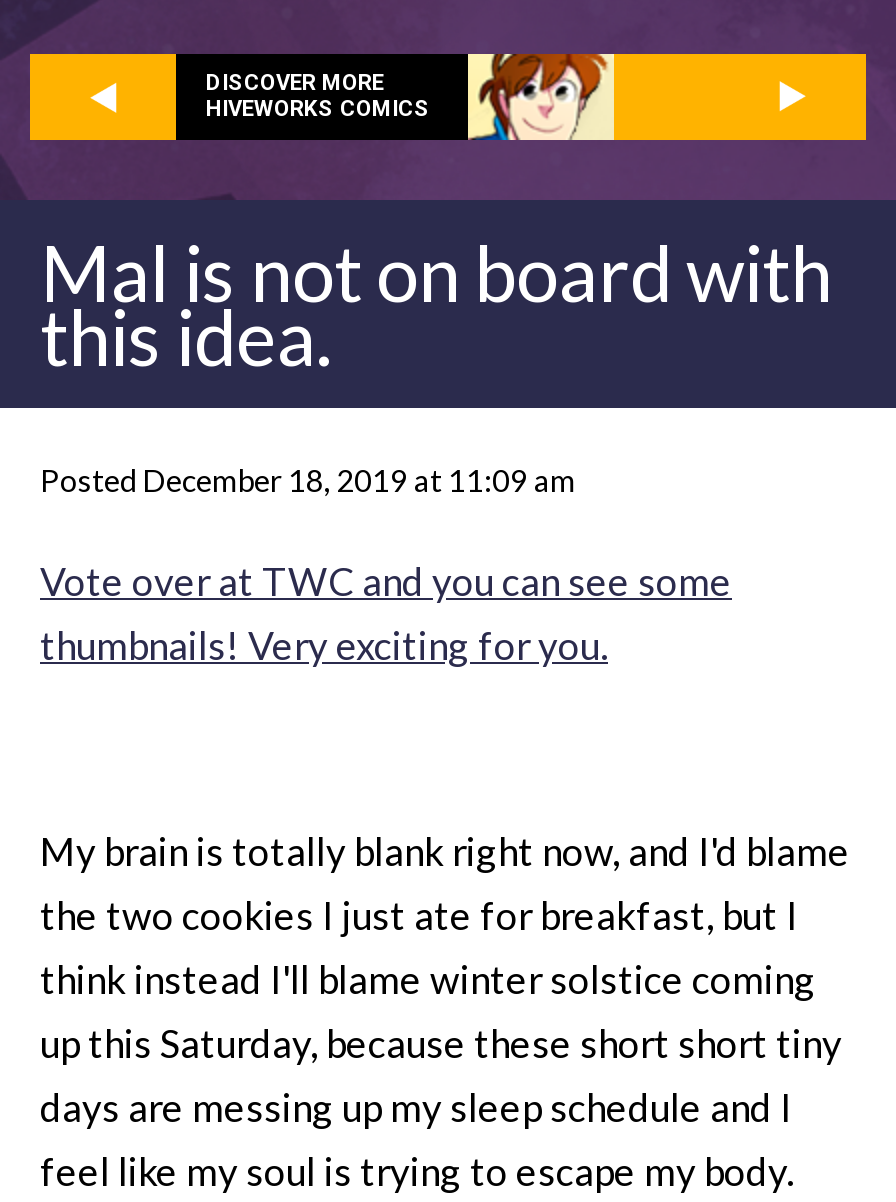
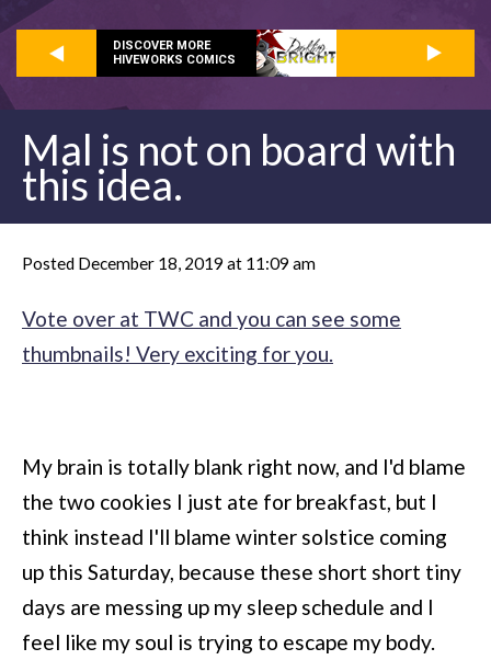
[466,52,614,142] [image] -> [256,29,336,77] [image]

